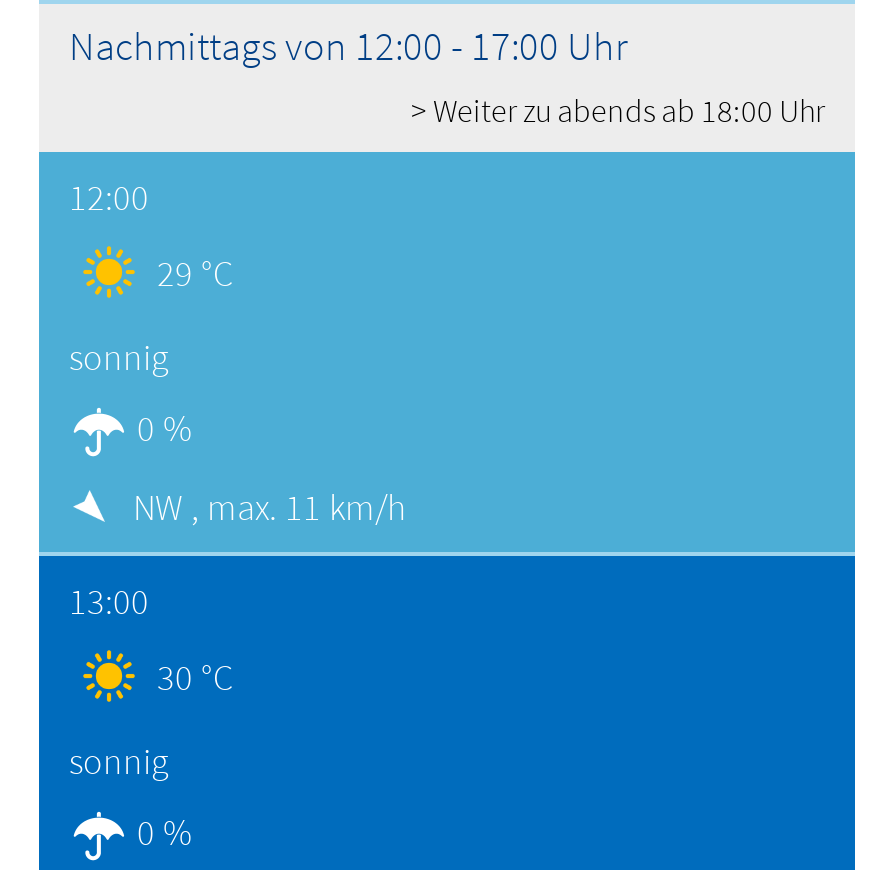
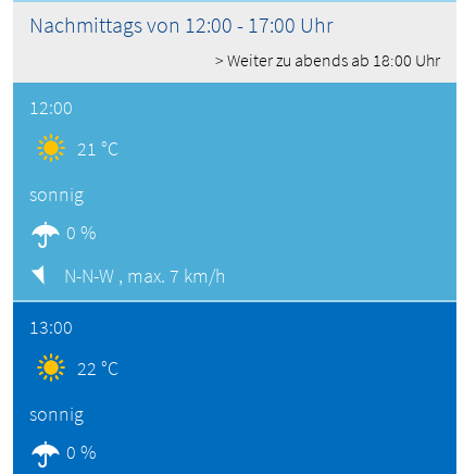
[157,250,233,296] 29 °C -> [77,136,118,161] 21 °C
[133,484,407,530] NW , max. 11 km/h -> [64,263,226,288] N-N-W , max. 7 km/h
[157,653,233,699] 30 °C -> [77,355,118,380] 22 °C

